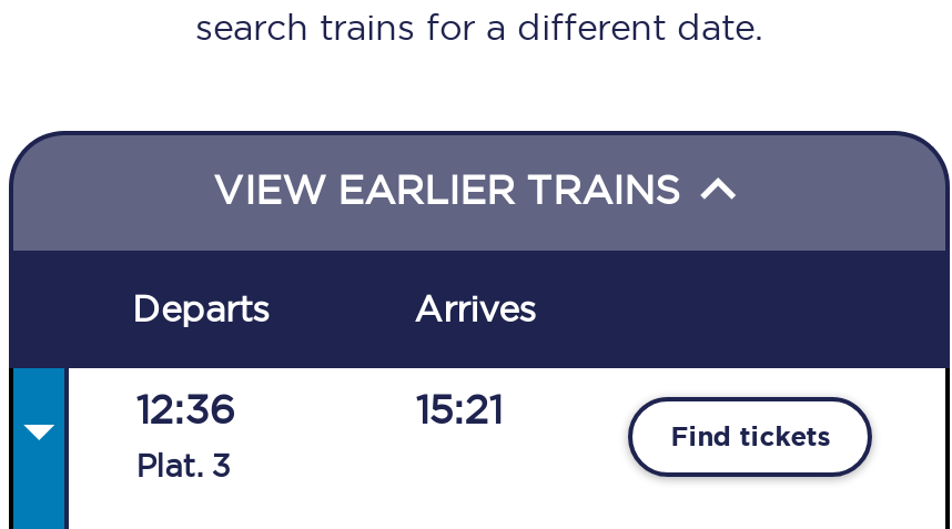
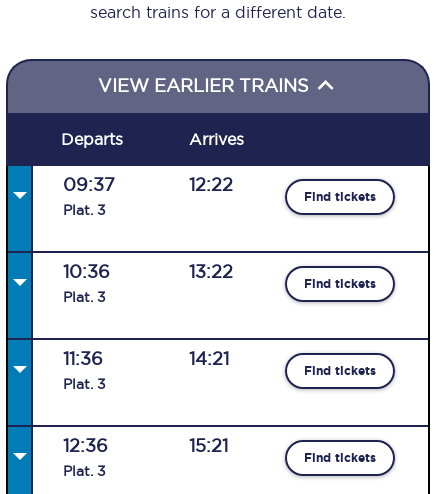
none -> [63,175,115,218] 09:37 | Plat. 3
none -> [63,262,110,305] 10:36 | Plat. 3
none -> [63,349,106,392] 11:36 | Plat. 3
none -> [189,175,376,203] 12:22 | Find tickets
none -> [189,262,376,290] 13:22 | Find tickets
none -> [189,349,376,377] 14:21 | Find tickets

